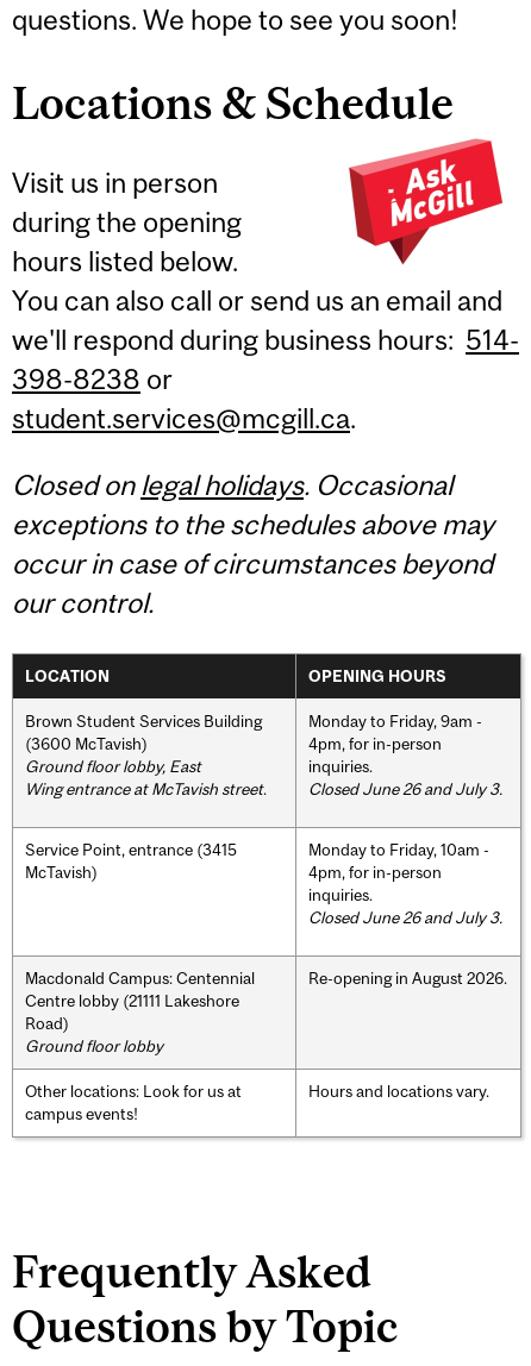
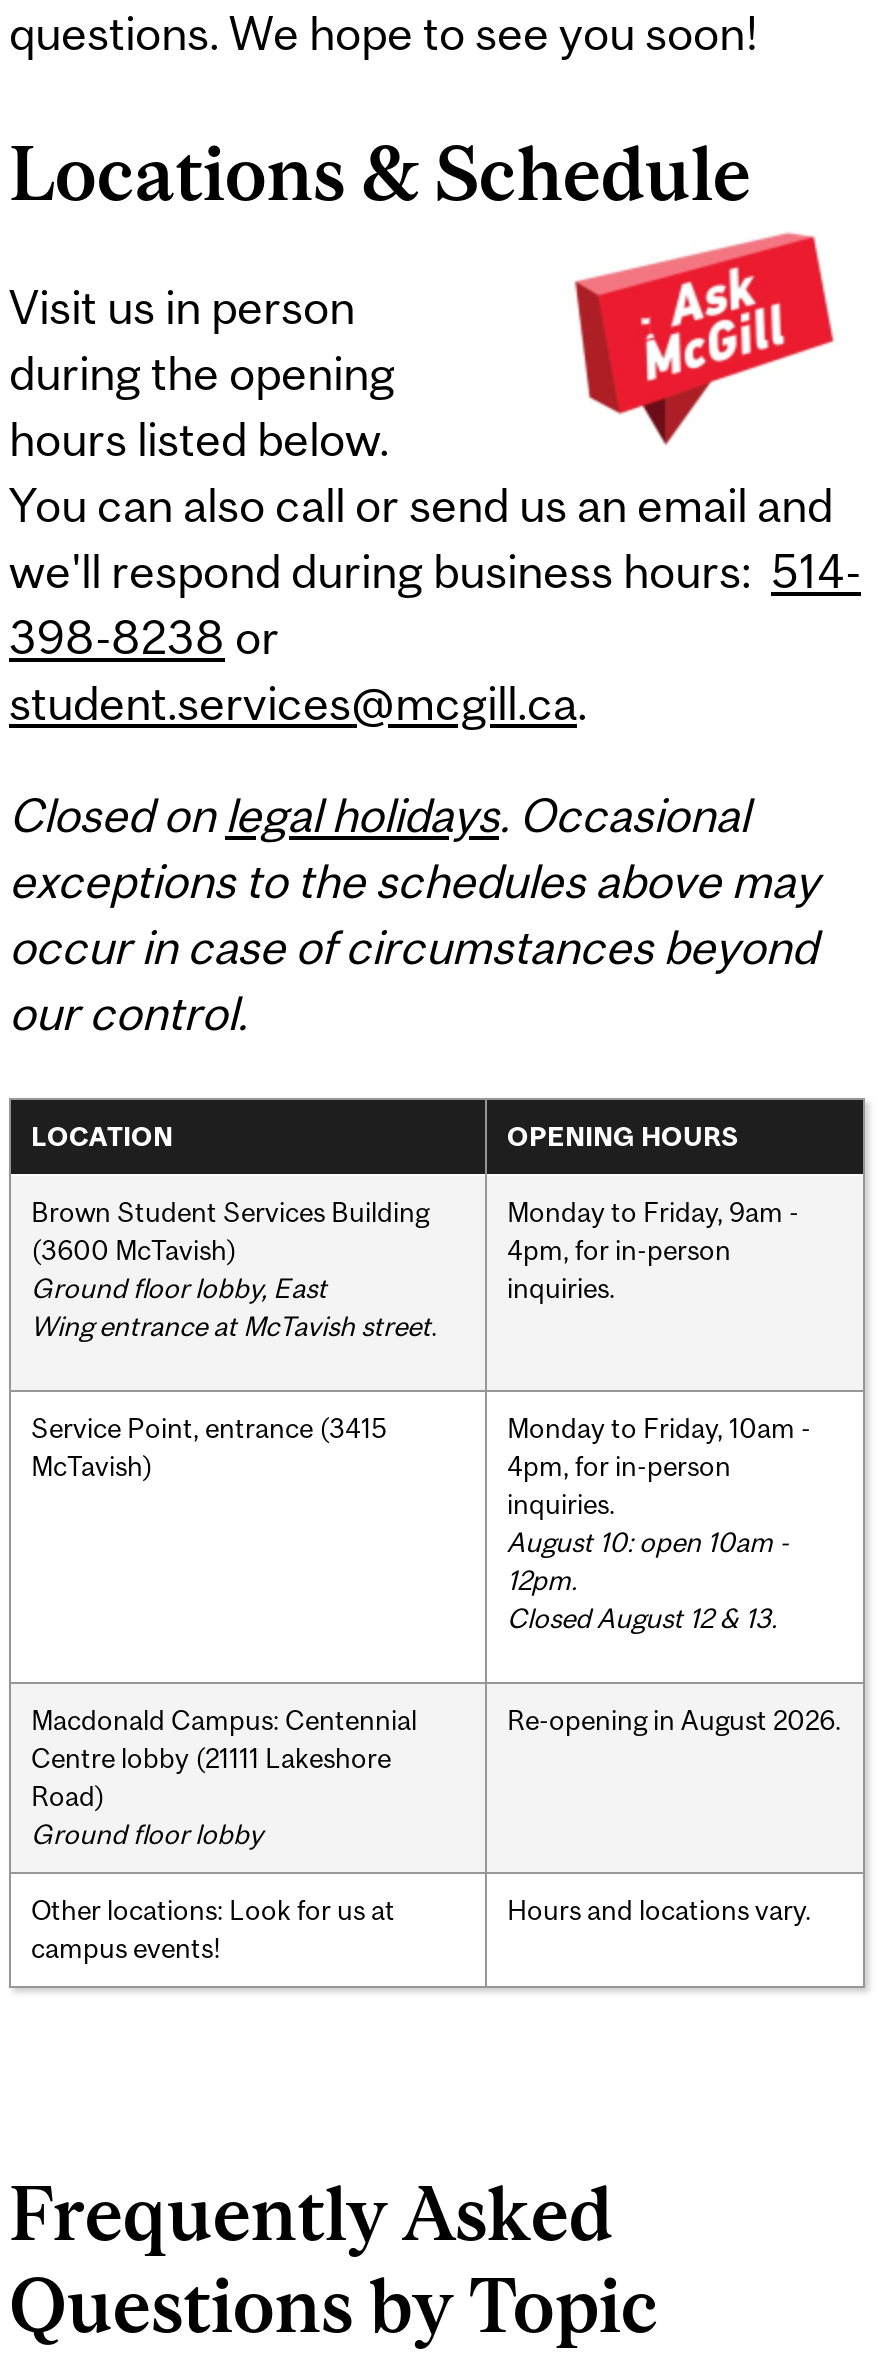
[308,779,502,798] Closed June 26 and July 3. -> none
[308,907,502,926] Closed June 26 and July 3. -> [507,1525,789,1633] August 10: open 10am - | 12pm. | Closed August 12 & 13.

